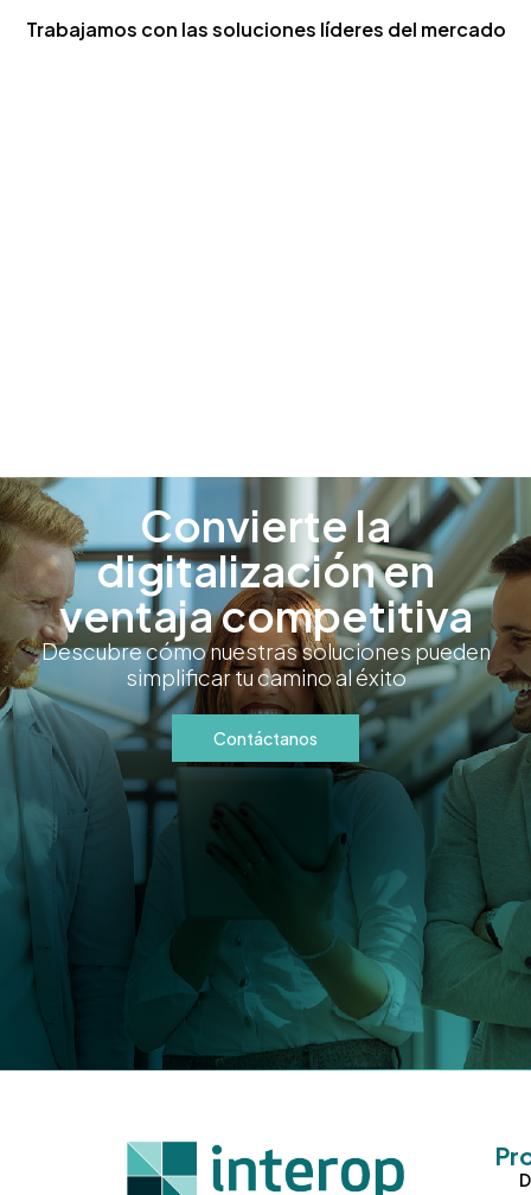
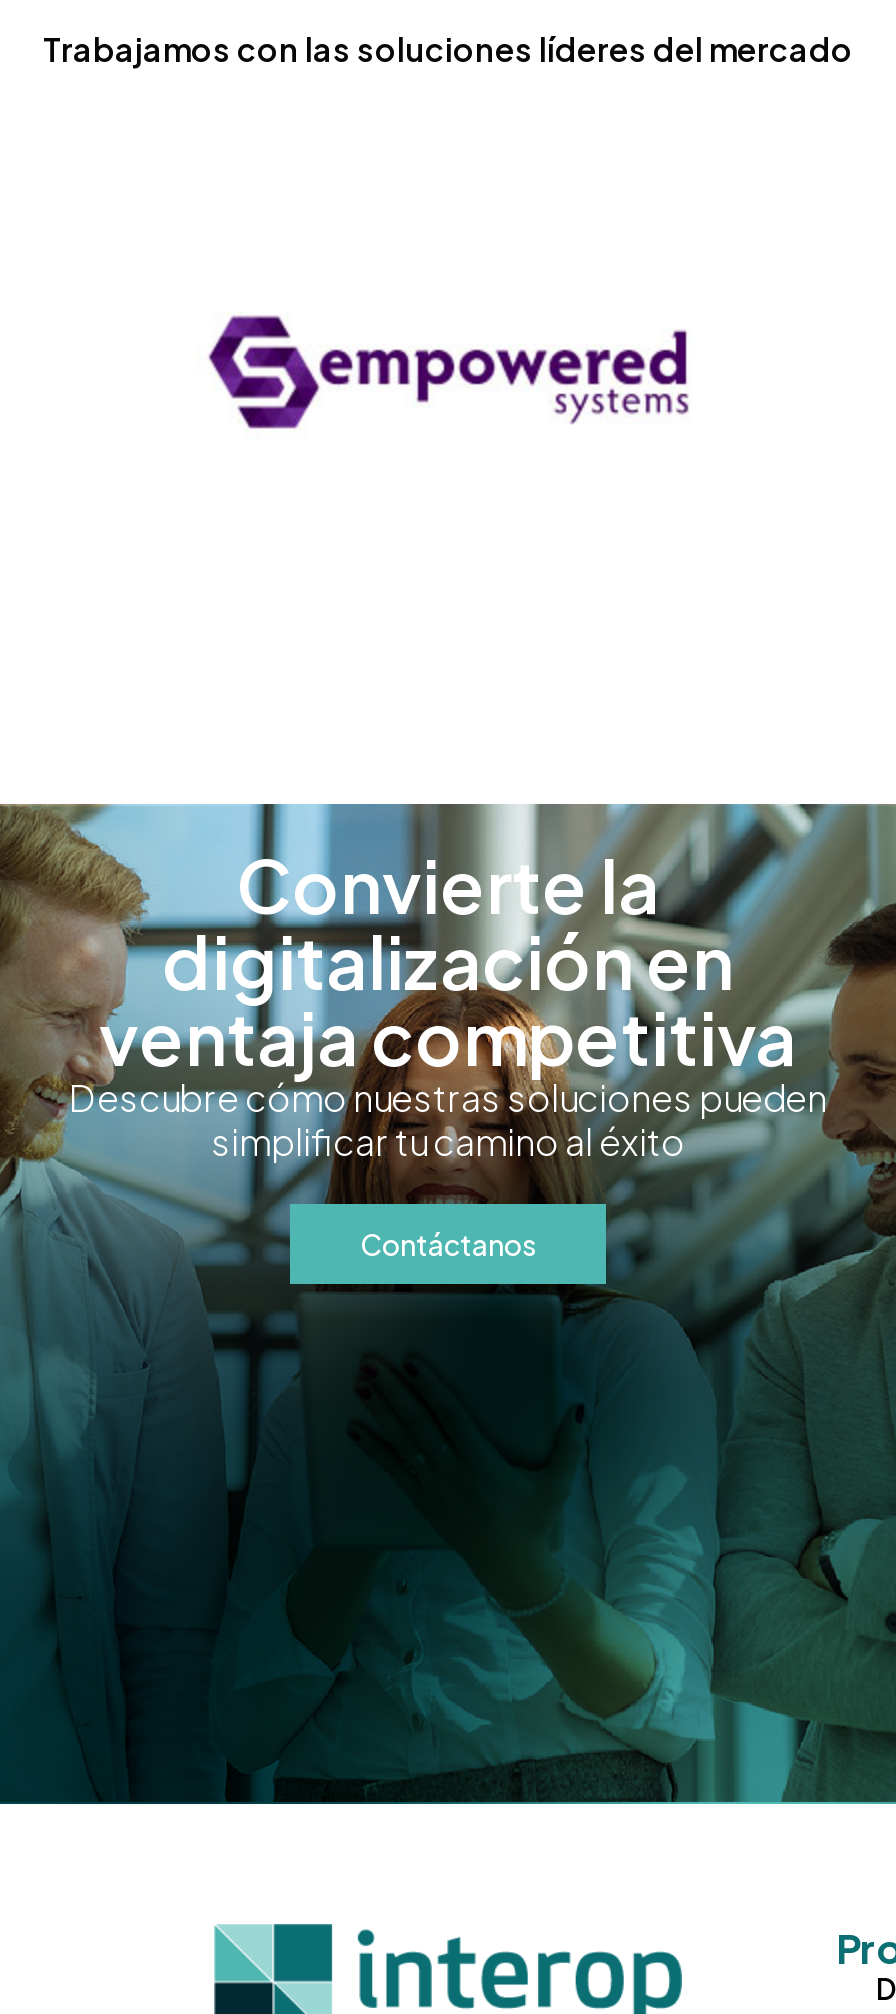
none -> [208,314,690,430] [image]

